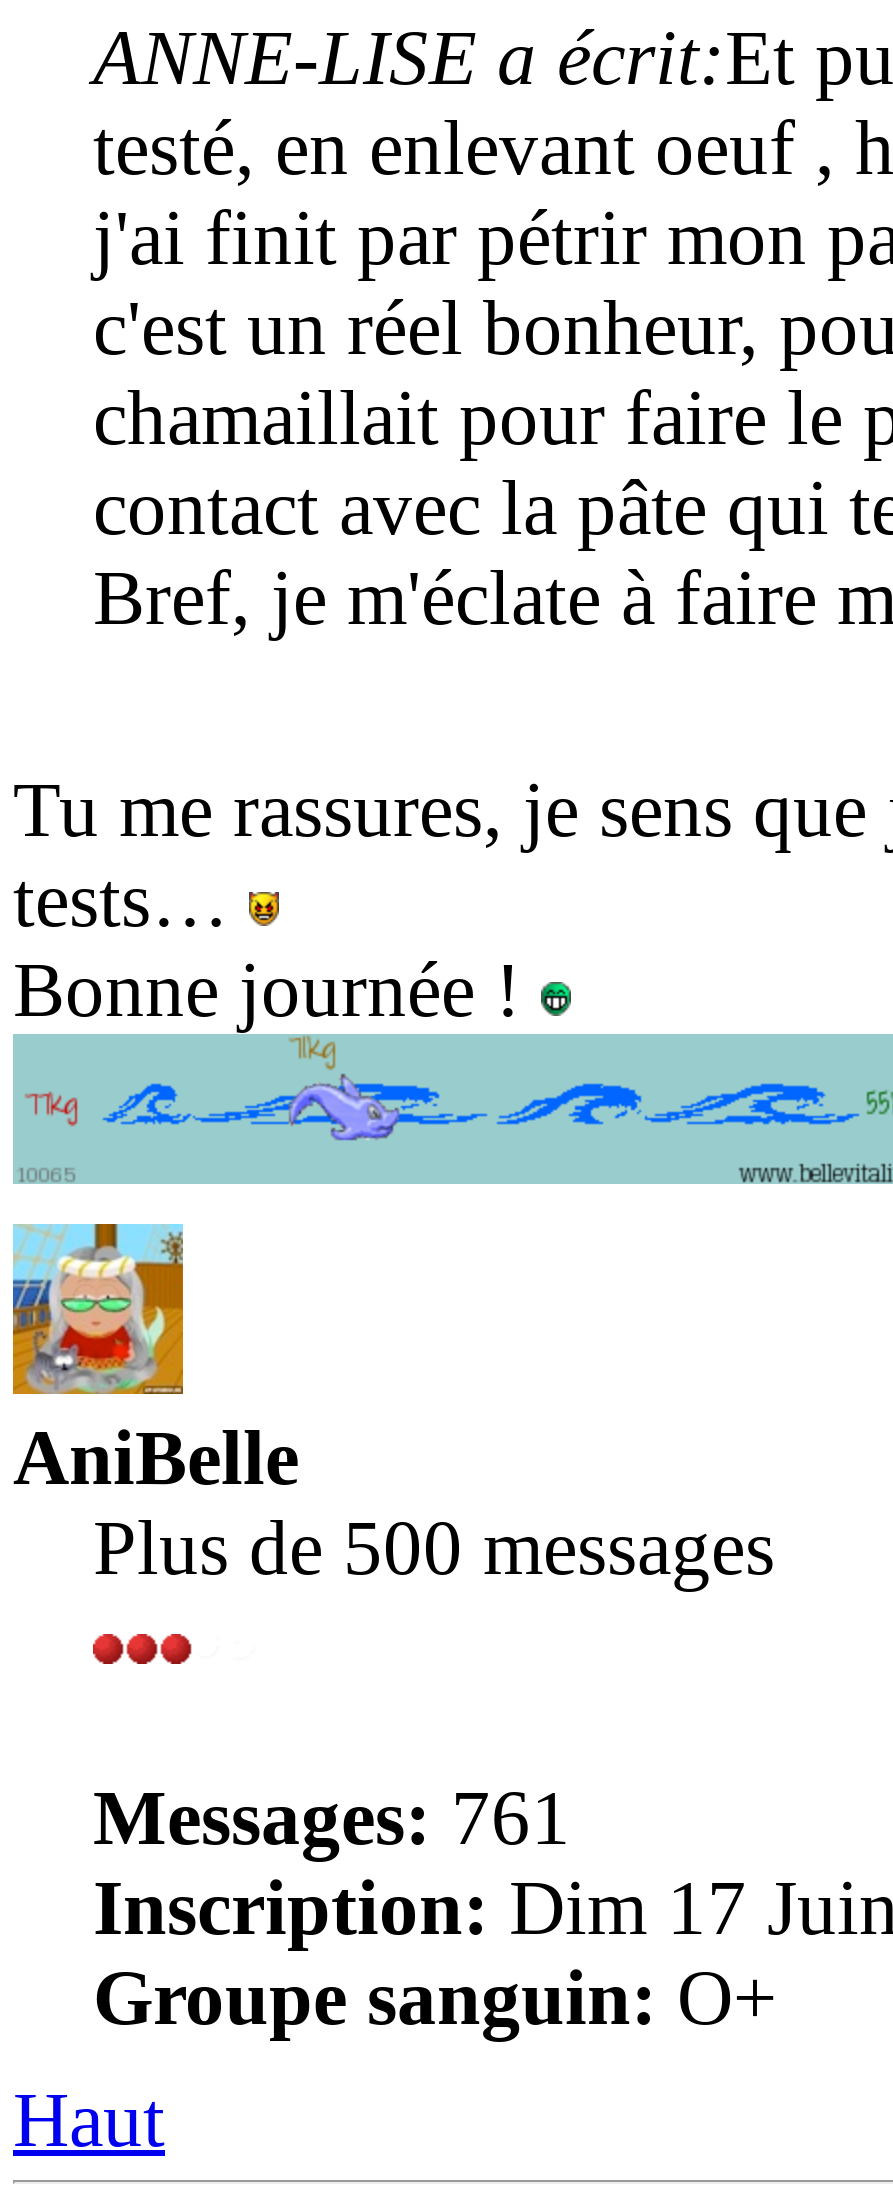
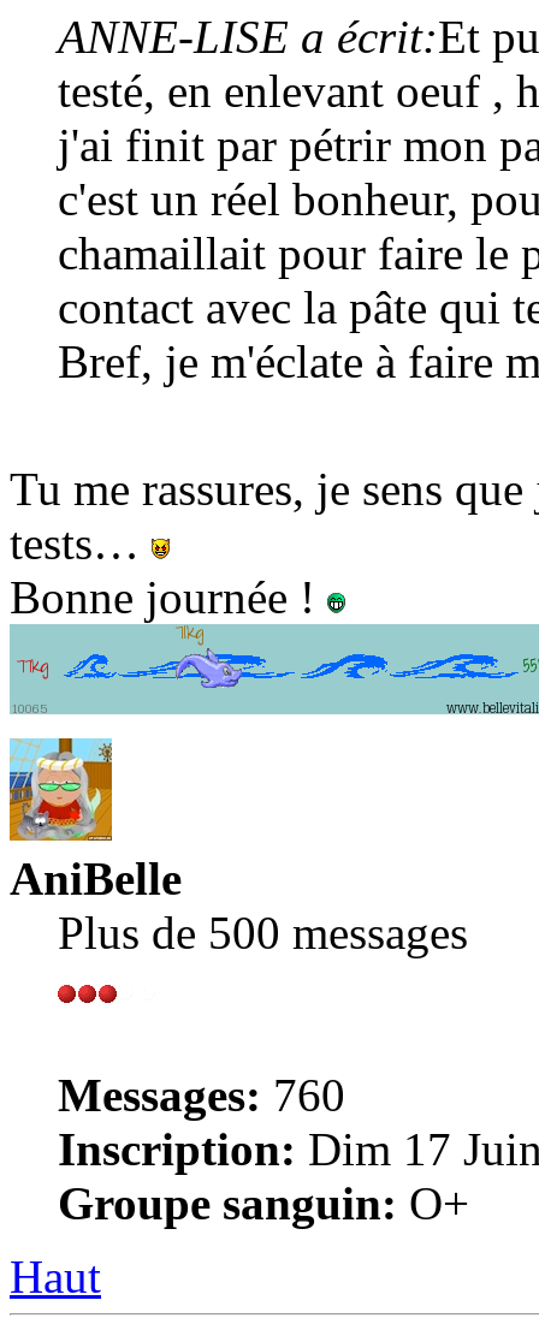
[93,1774,571,1860] Messages: 761 -> [58,1069,345,1121] Messages: 760

